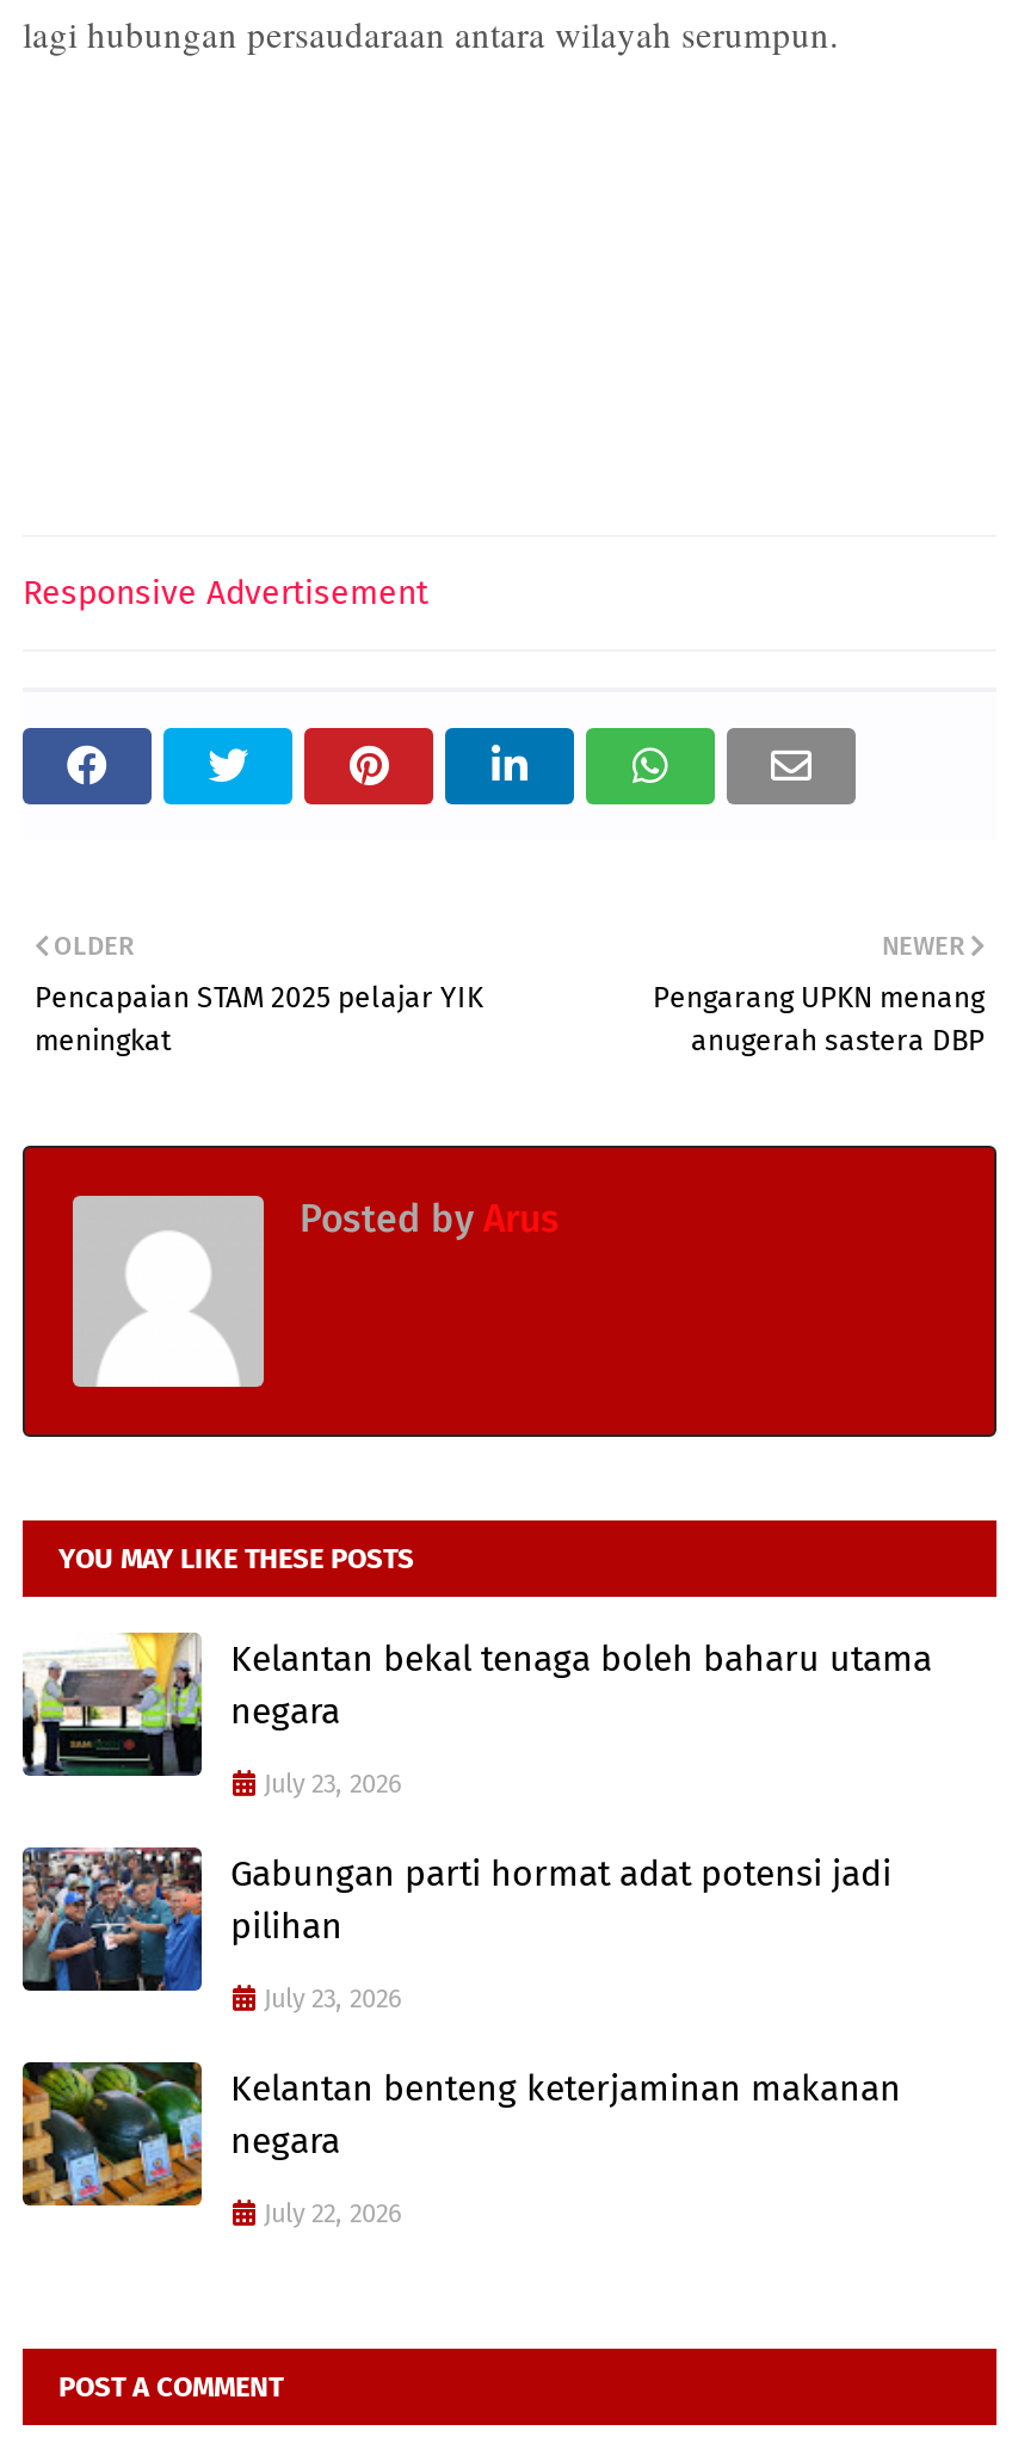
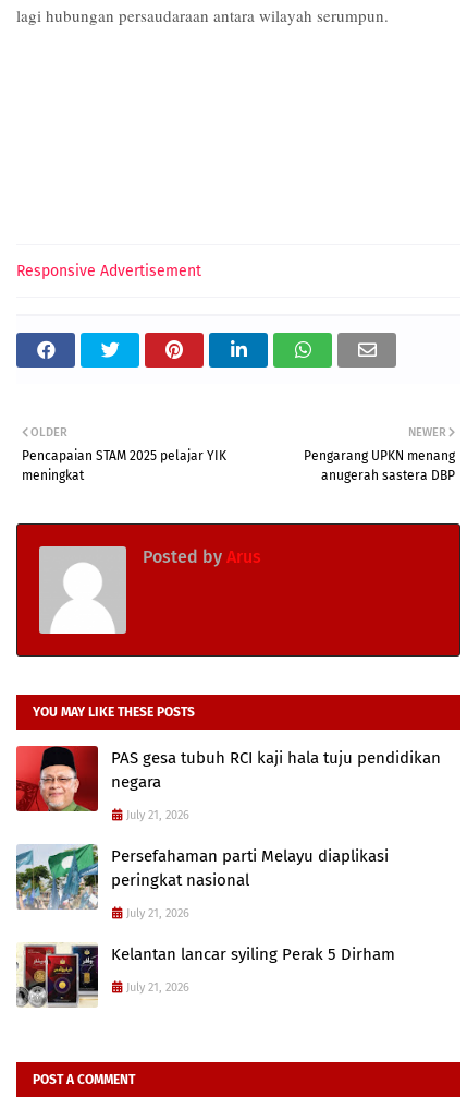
[20,1630,932,1778] [image] | Kelantan bekal tenaga boleh baharu utama -> [15,745,441,812] [image] | PAS gesa tubuh RCI kaji hala tuju pendidikan
[264,1768,402,1799] July 23, 2026 -> [126,808,189,822] July 21, 2026
[20,1845,891,1993] [image] | Gabungan parti hormat adat potensi jadi | pilihan -> [16,844,389,910] [image] | Persefahaman parti Melayu diaplikasi | peringkat nasional
[264,1982,402,2013] July 23, 2026 -> [126,906,189,920] July 21, 2026
[20,2060,901,2208] [image] | Kelantan benteng keterjaminan makanan | negara -> [16,942,395,1008] [image] | Kelantan lancar syiling Perak 5 Dirham
[264,2197,402,2228] July 22, 2026 -> [126,980,189,994] July 21, 2026

